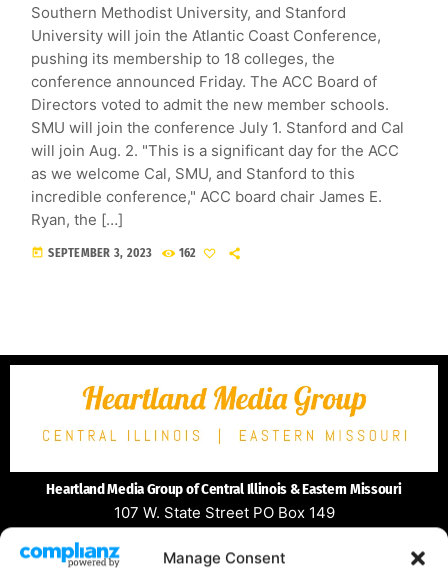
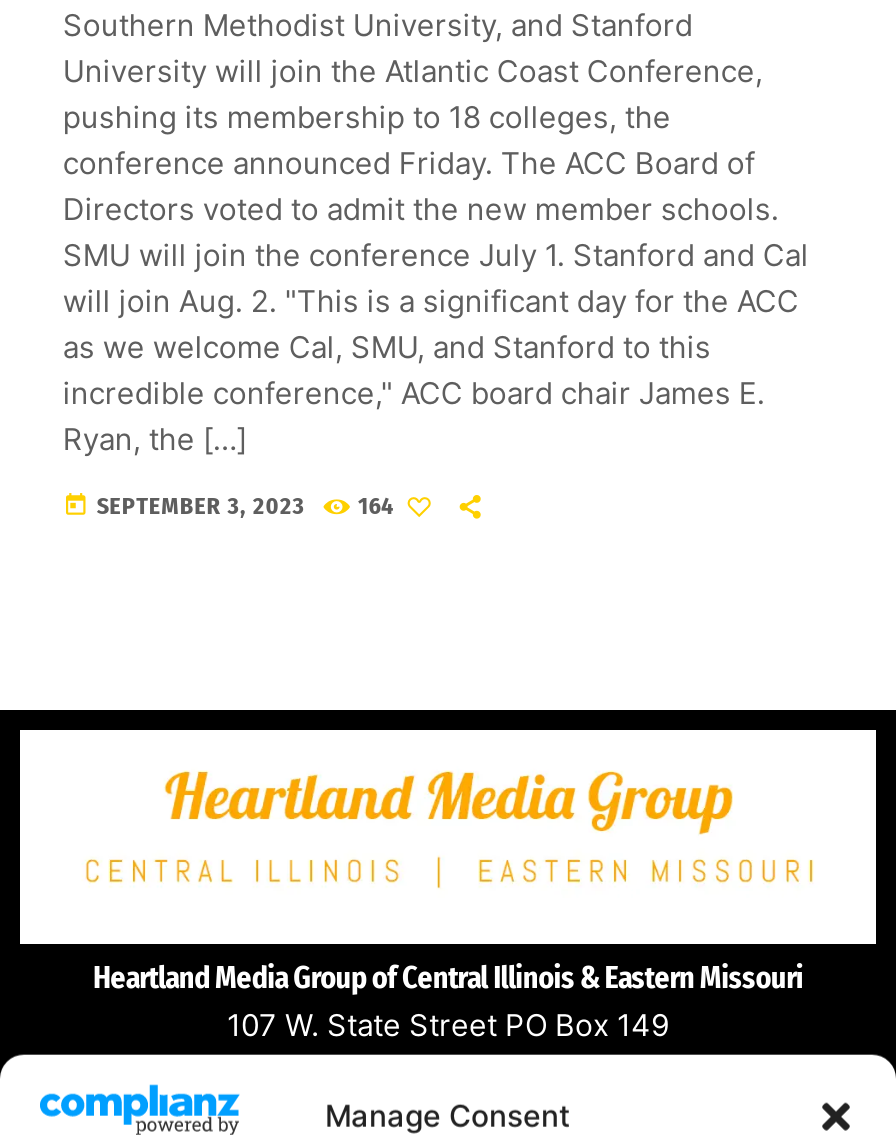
[179,246,197,260] 162 -> [358,492,393,520] 164

